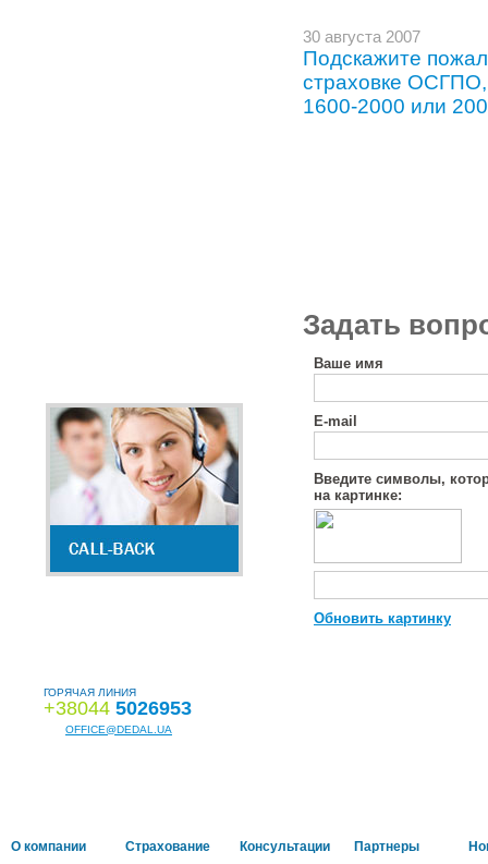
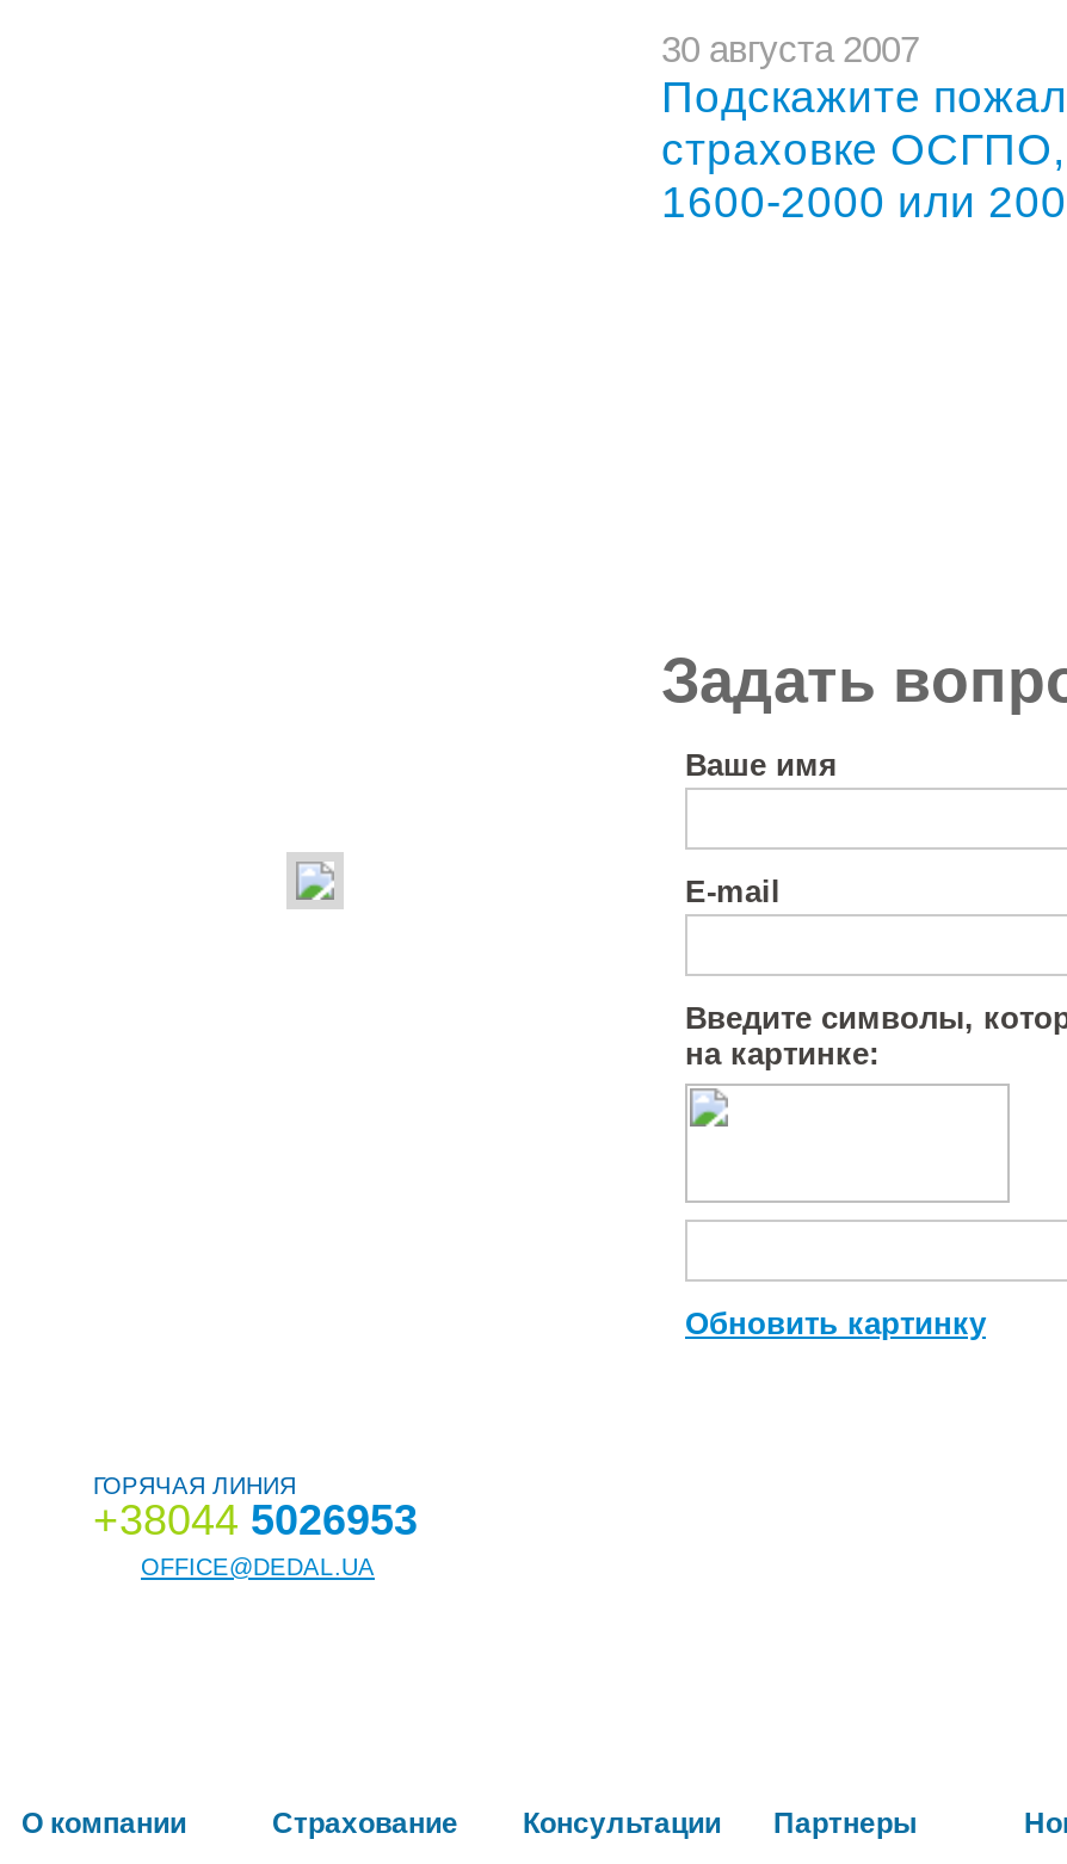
[47,404,242,575] [image] -> none

